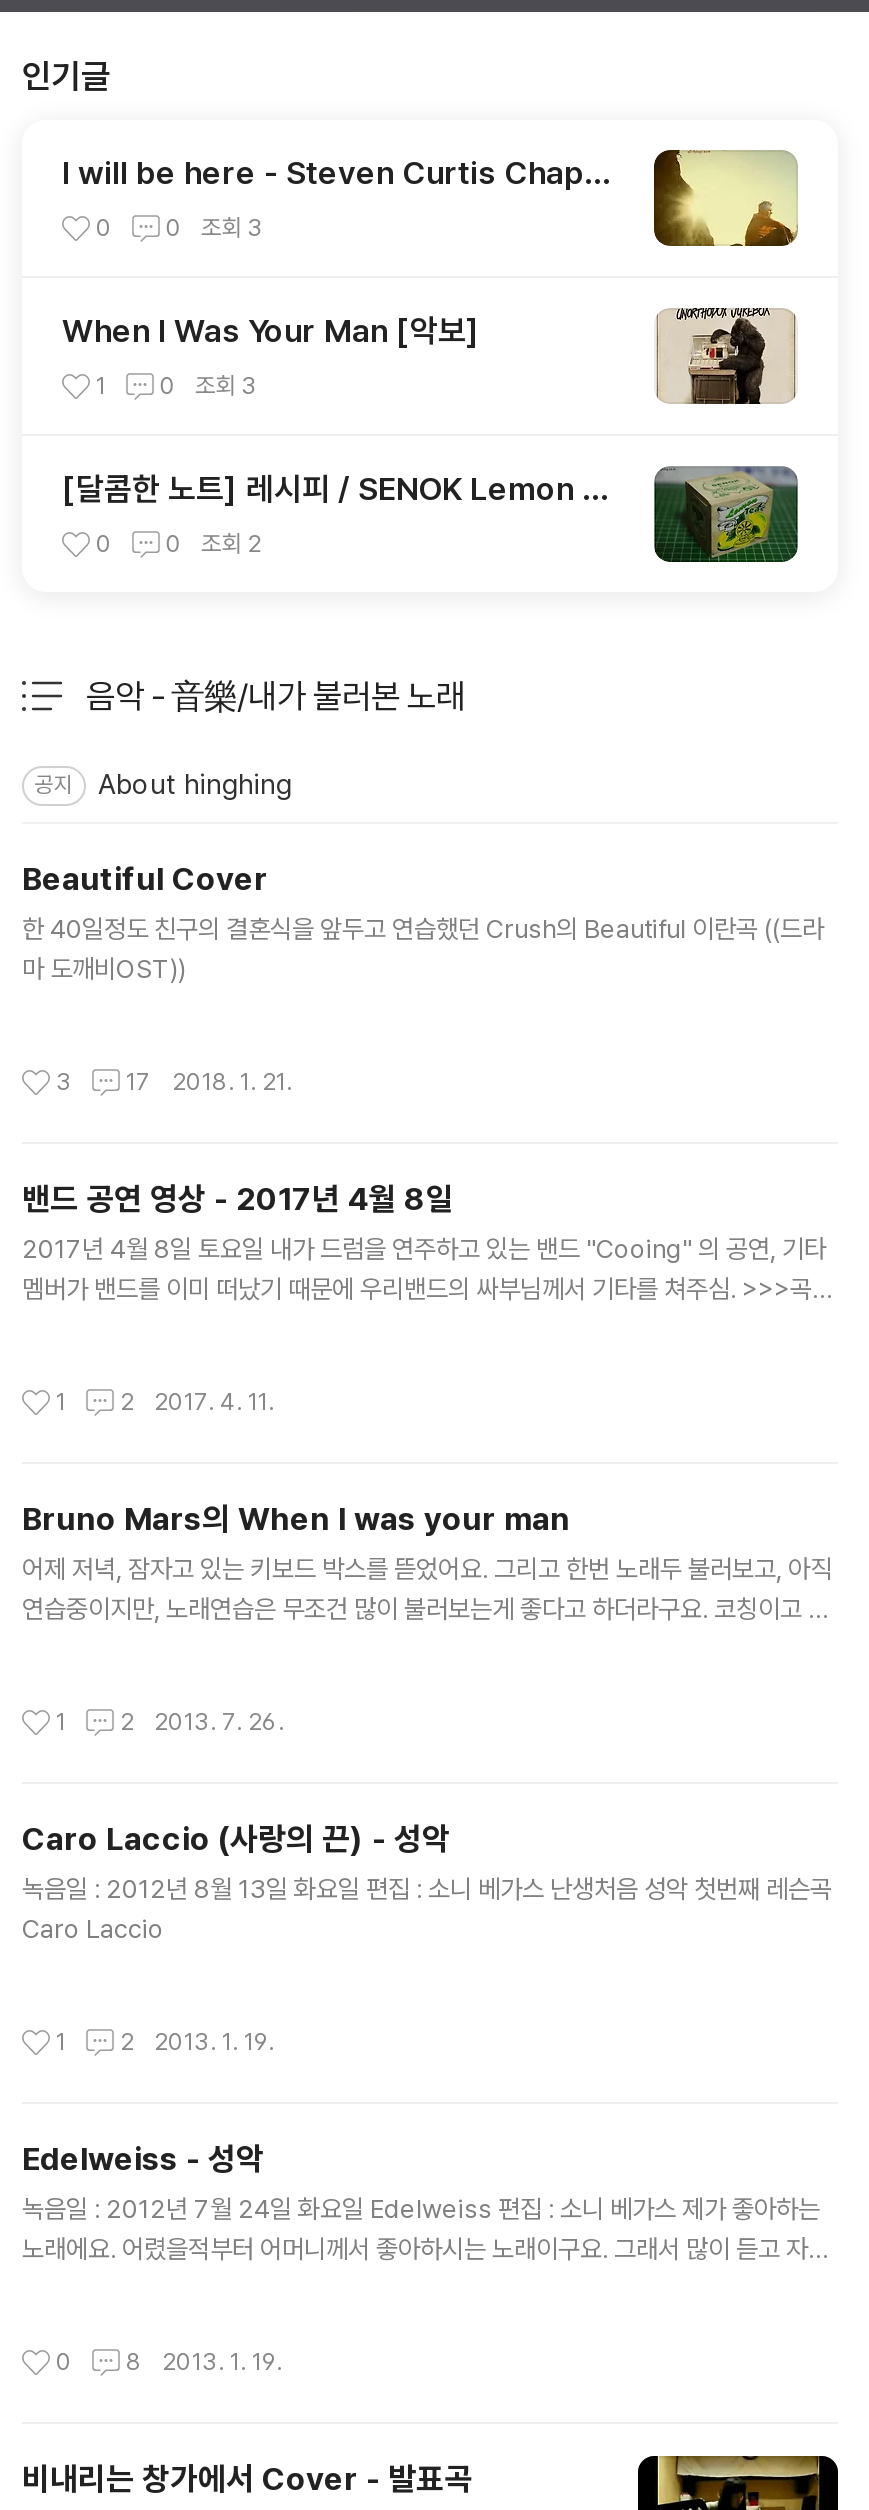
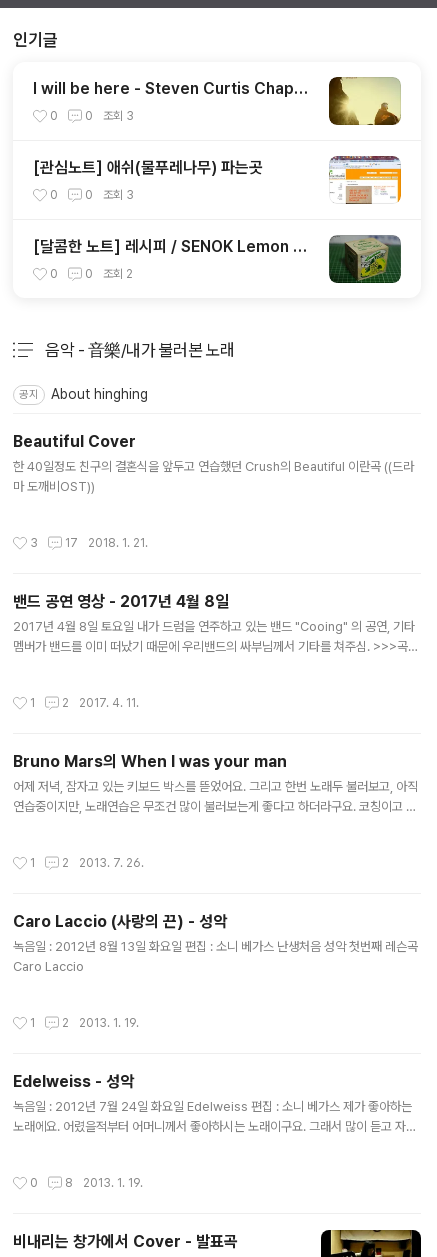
[62,312,480,350] When I Was Your Man [악보] -> [33,158,263,177] [관심노트] 애쉬(물푸레나무) 파는곳
[654,308,798,406] [image] -> [329,156,402,204] [image]
[96,372,257,400] 1 0 조회 3 -> [50,188,134,202] 0 0 조회 3

